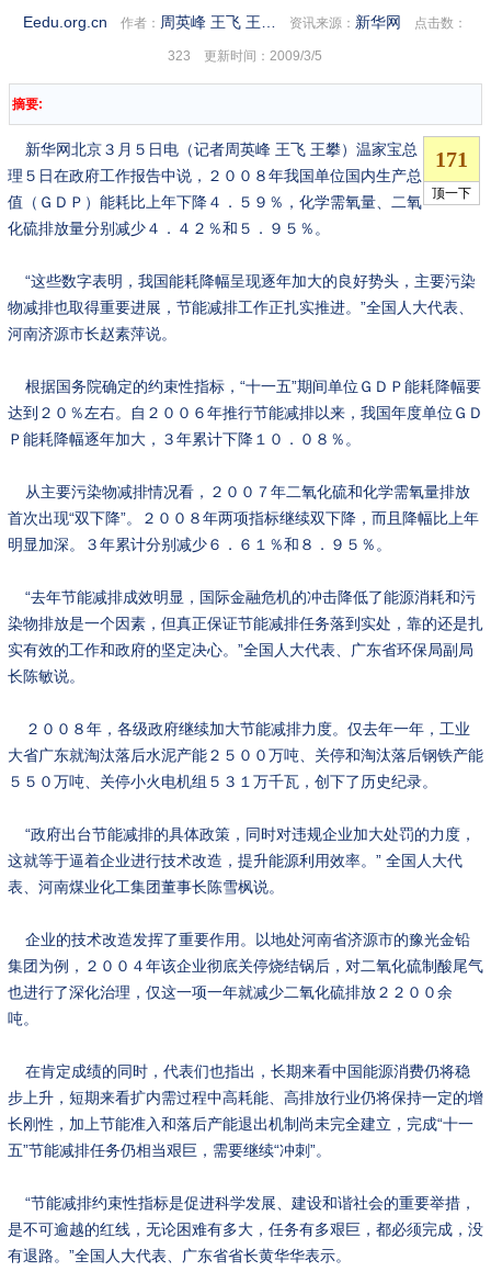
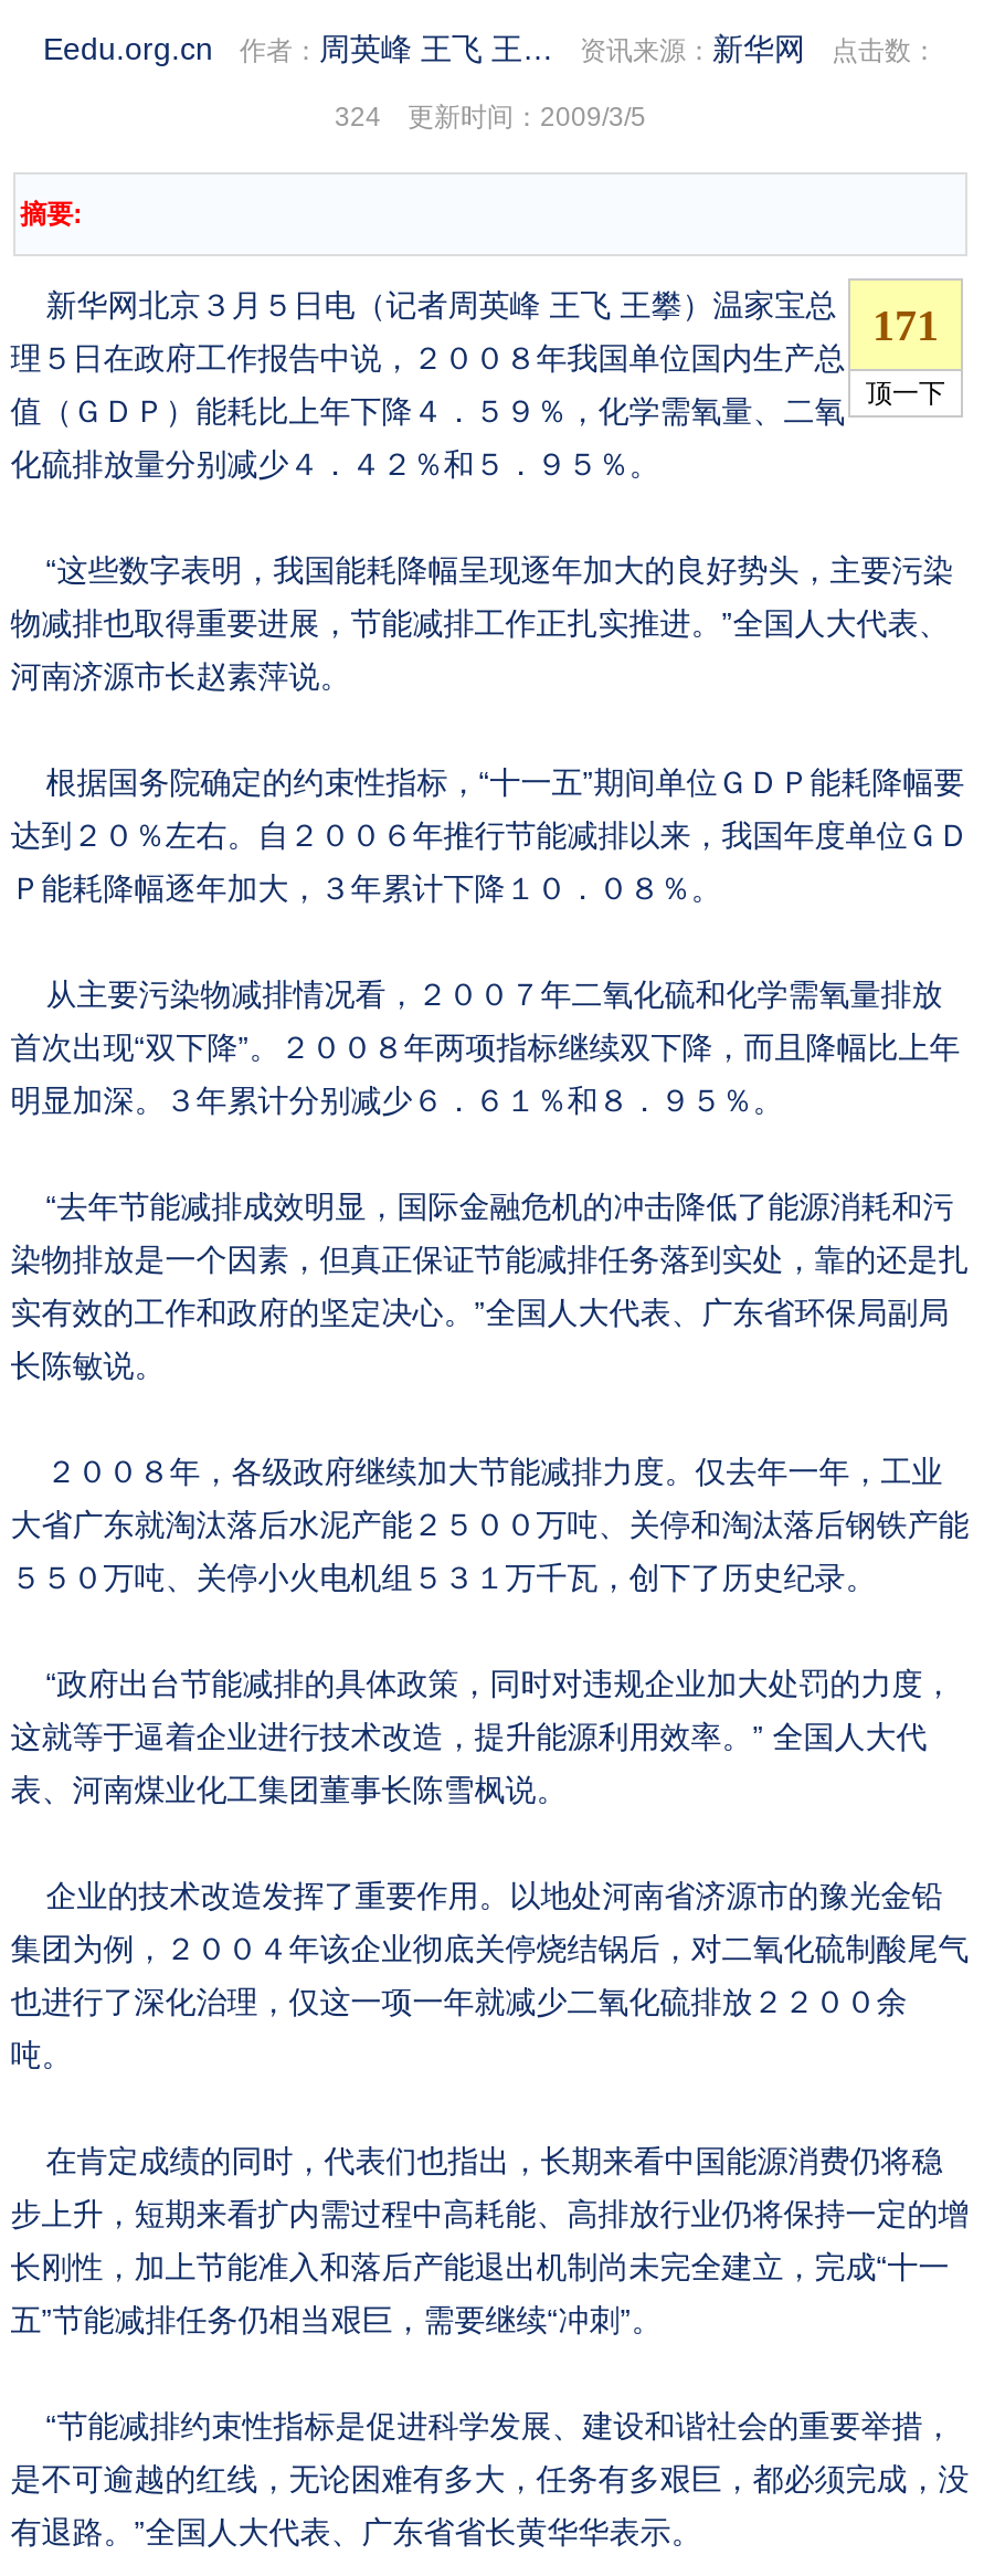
[168,48,323,64] 323 更新时间：2009/3/5 -> [335,102,646,133] 324 更新时间：2009/3/5

